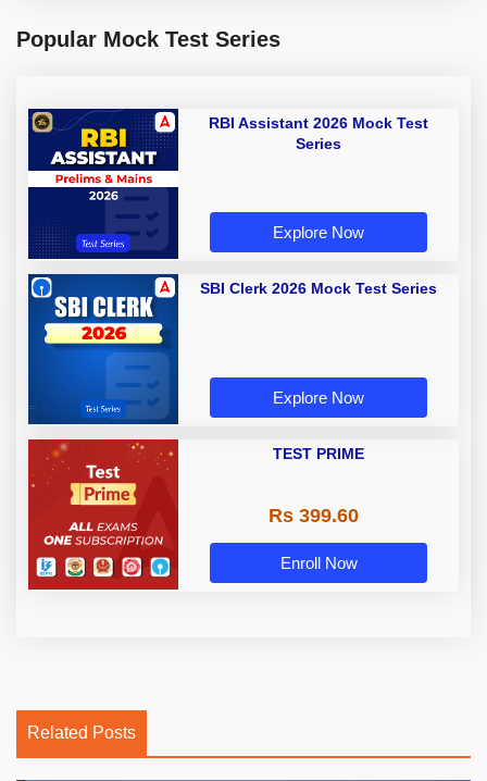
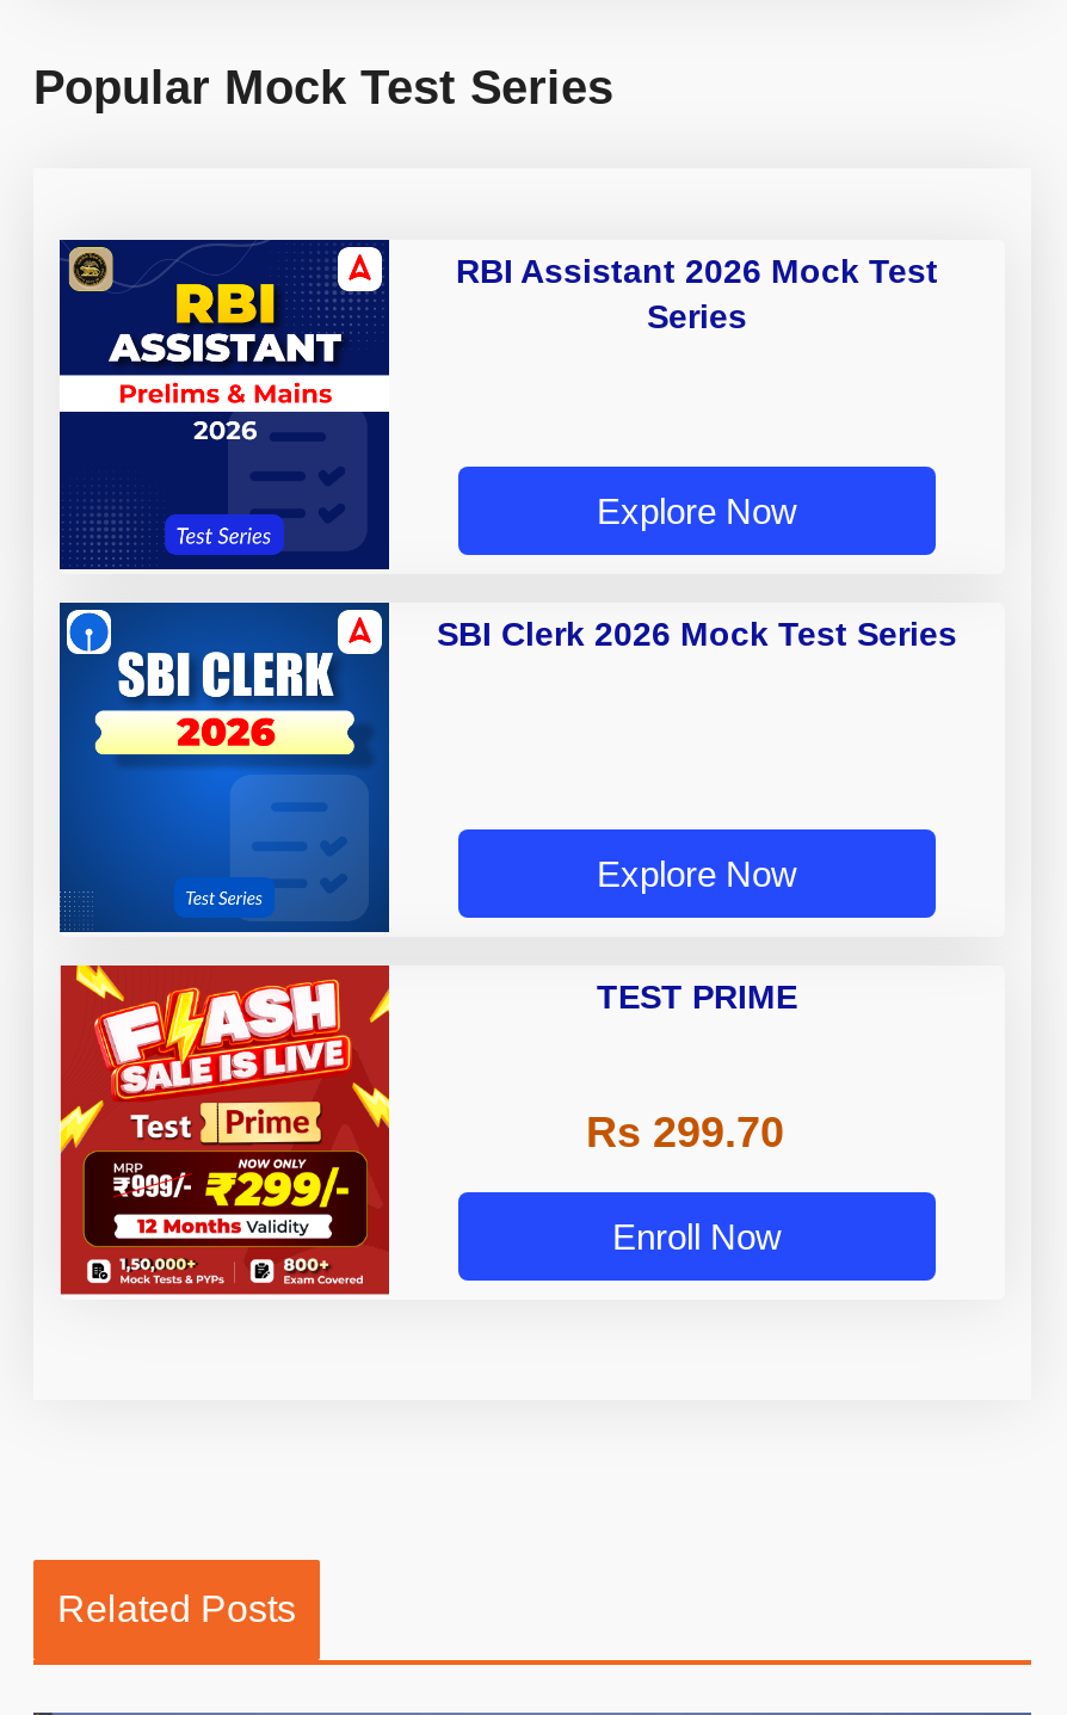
[27,438,179,584] [image] -> [57,963,391,1288] [image]
[268,505,358,527] Rs 399.60 -> [586,1109,784,1157] Rs 299.70

